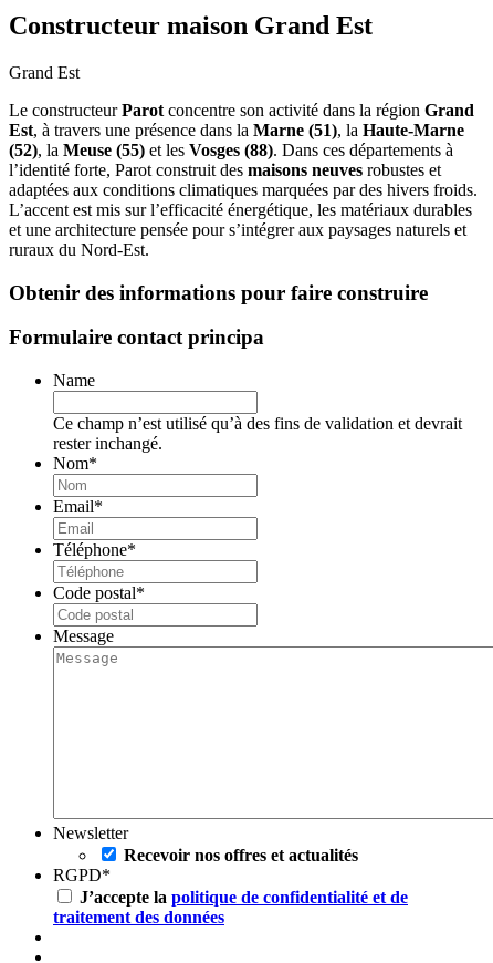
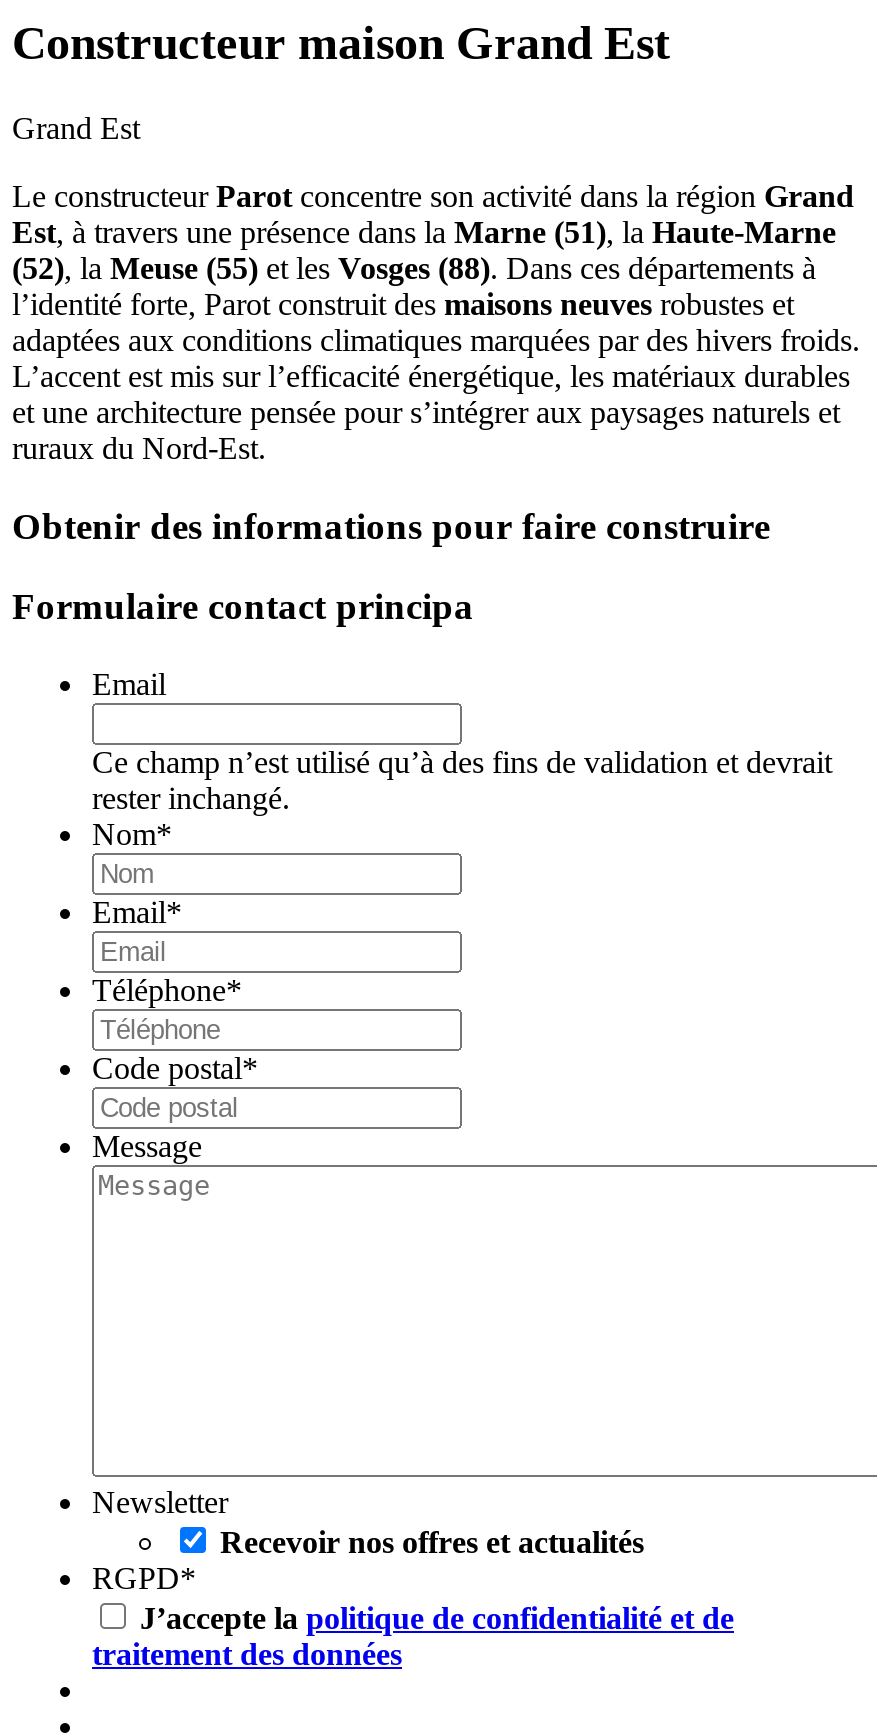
[53,371,95,390] Name -> [92,667,166,701] Email

